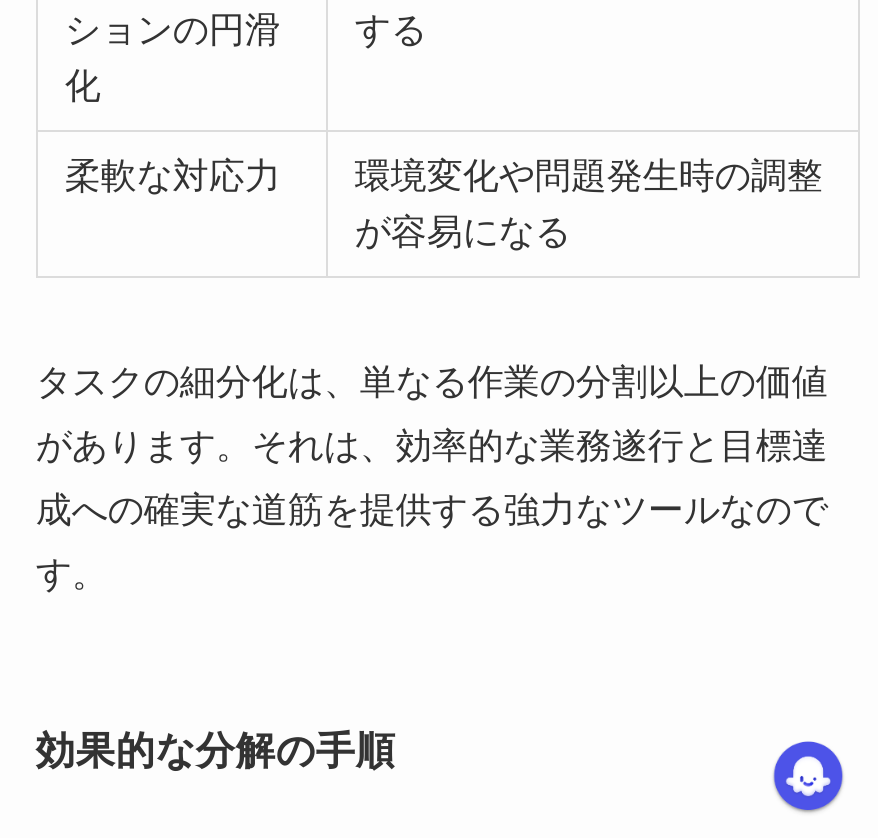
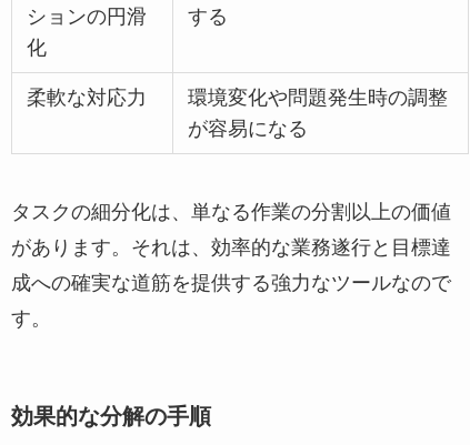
[772,738,846,814] [image] -> none

